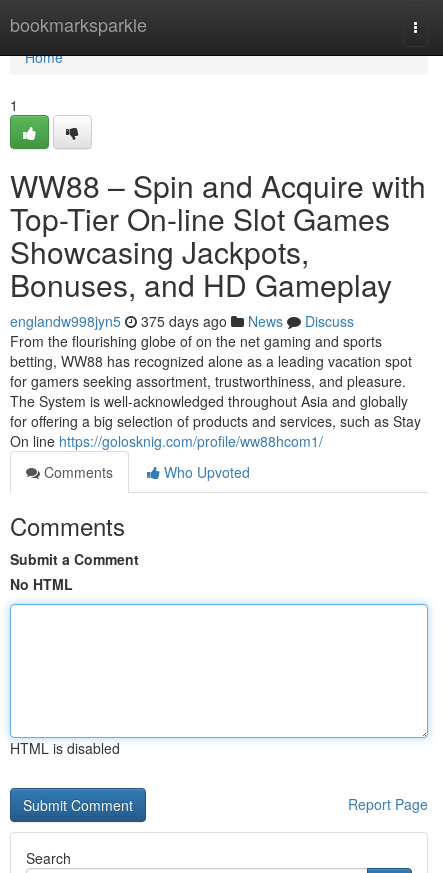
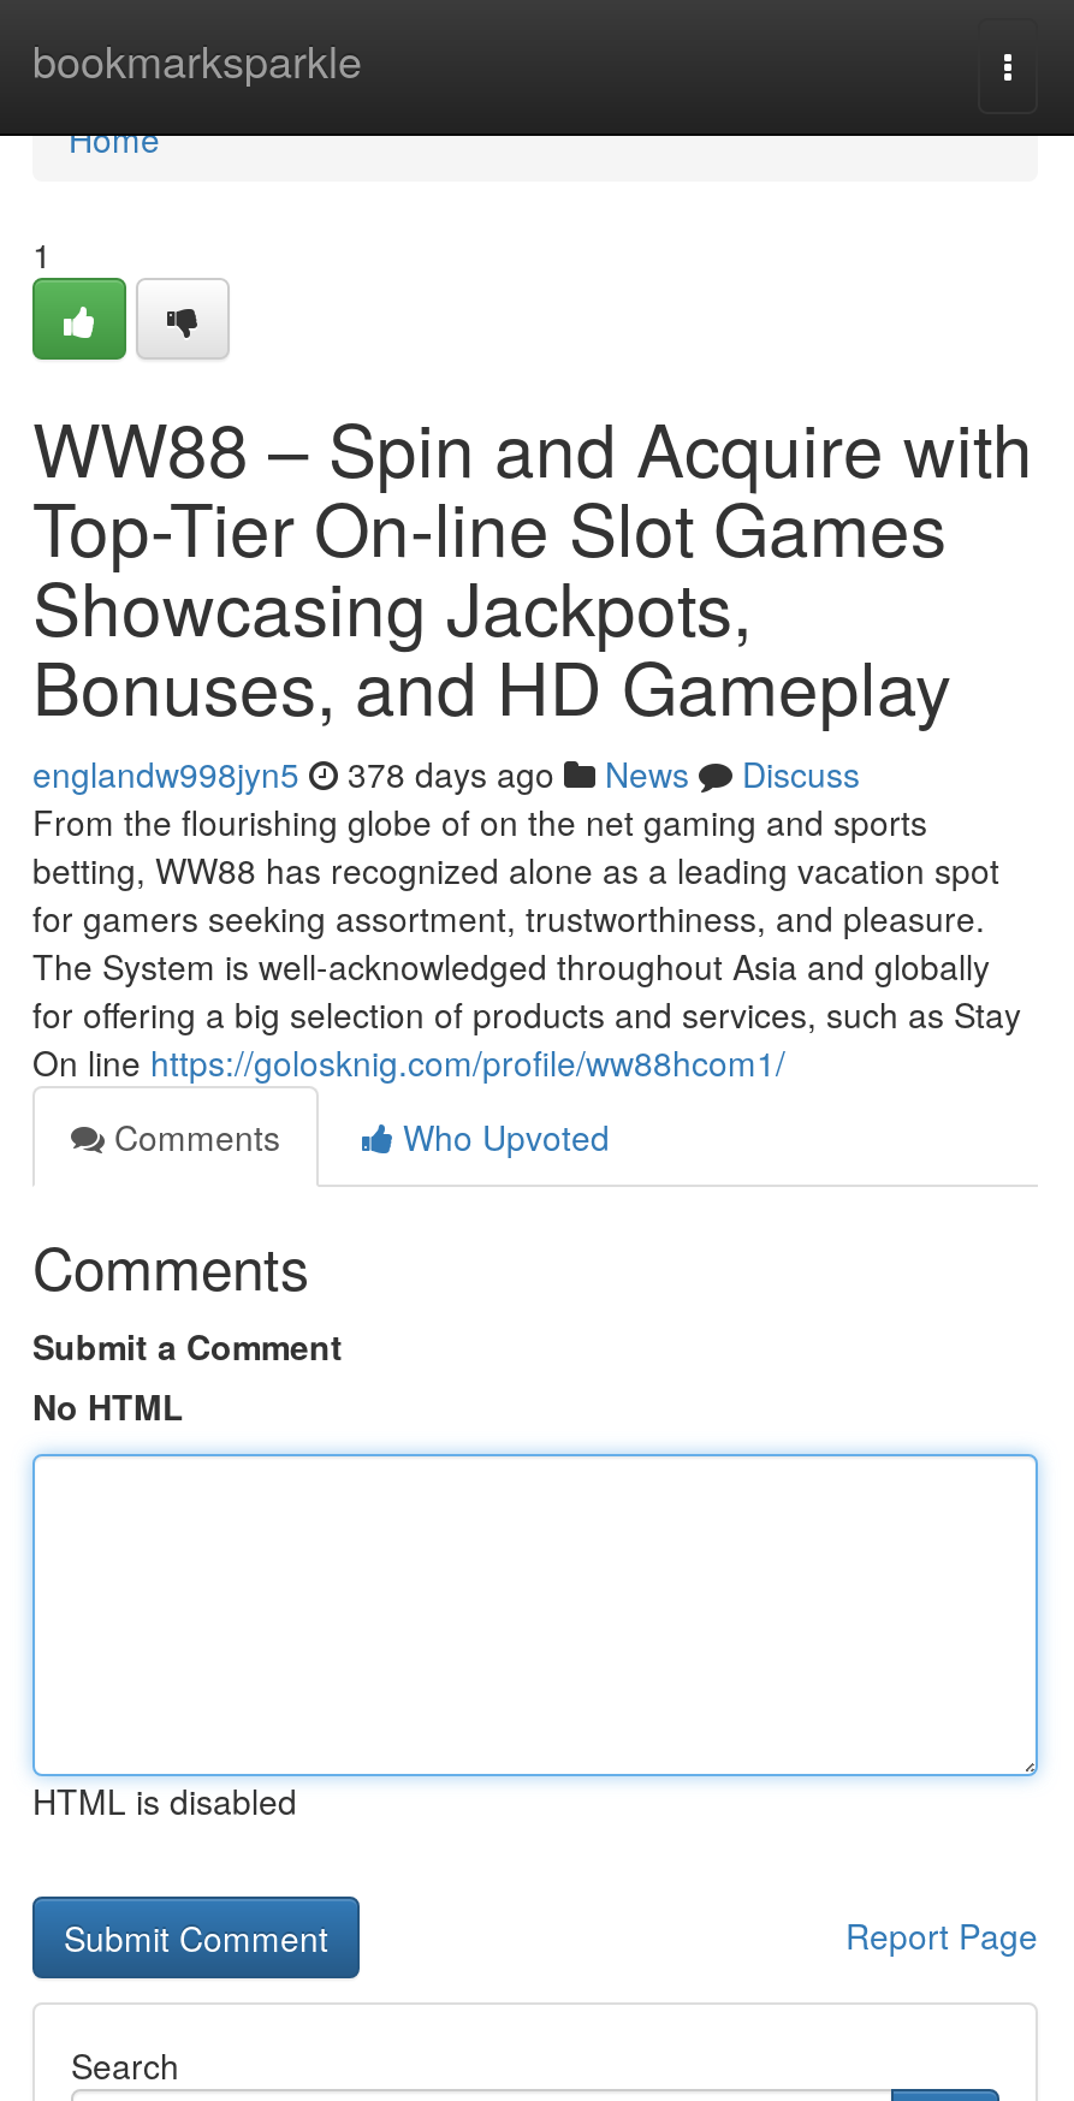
[10,311,354,331] englandw998jyn5 375 days ago News Discuss -> [32,749,860,797] englandw998jyn5 378 days ago News Discuss

